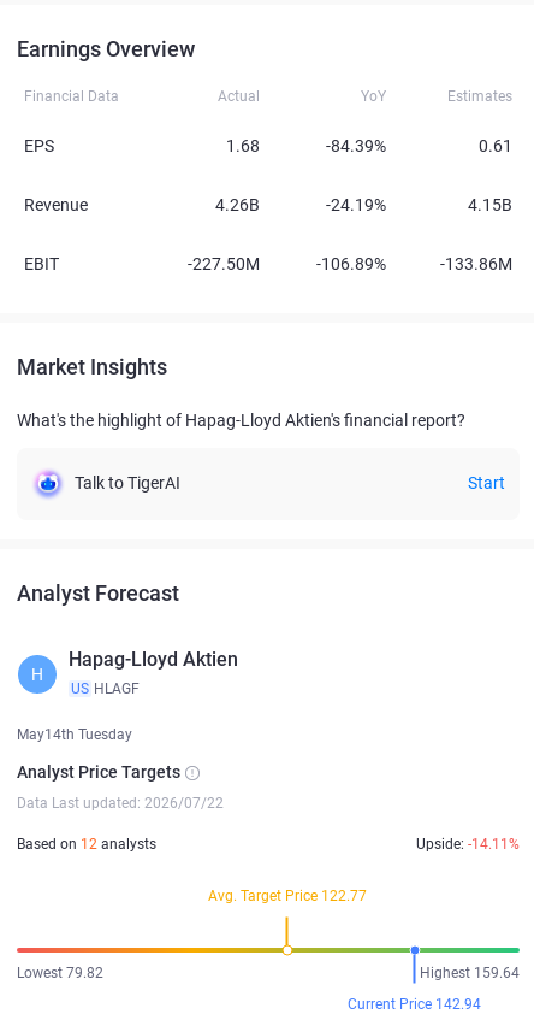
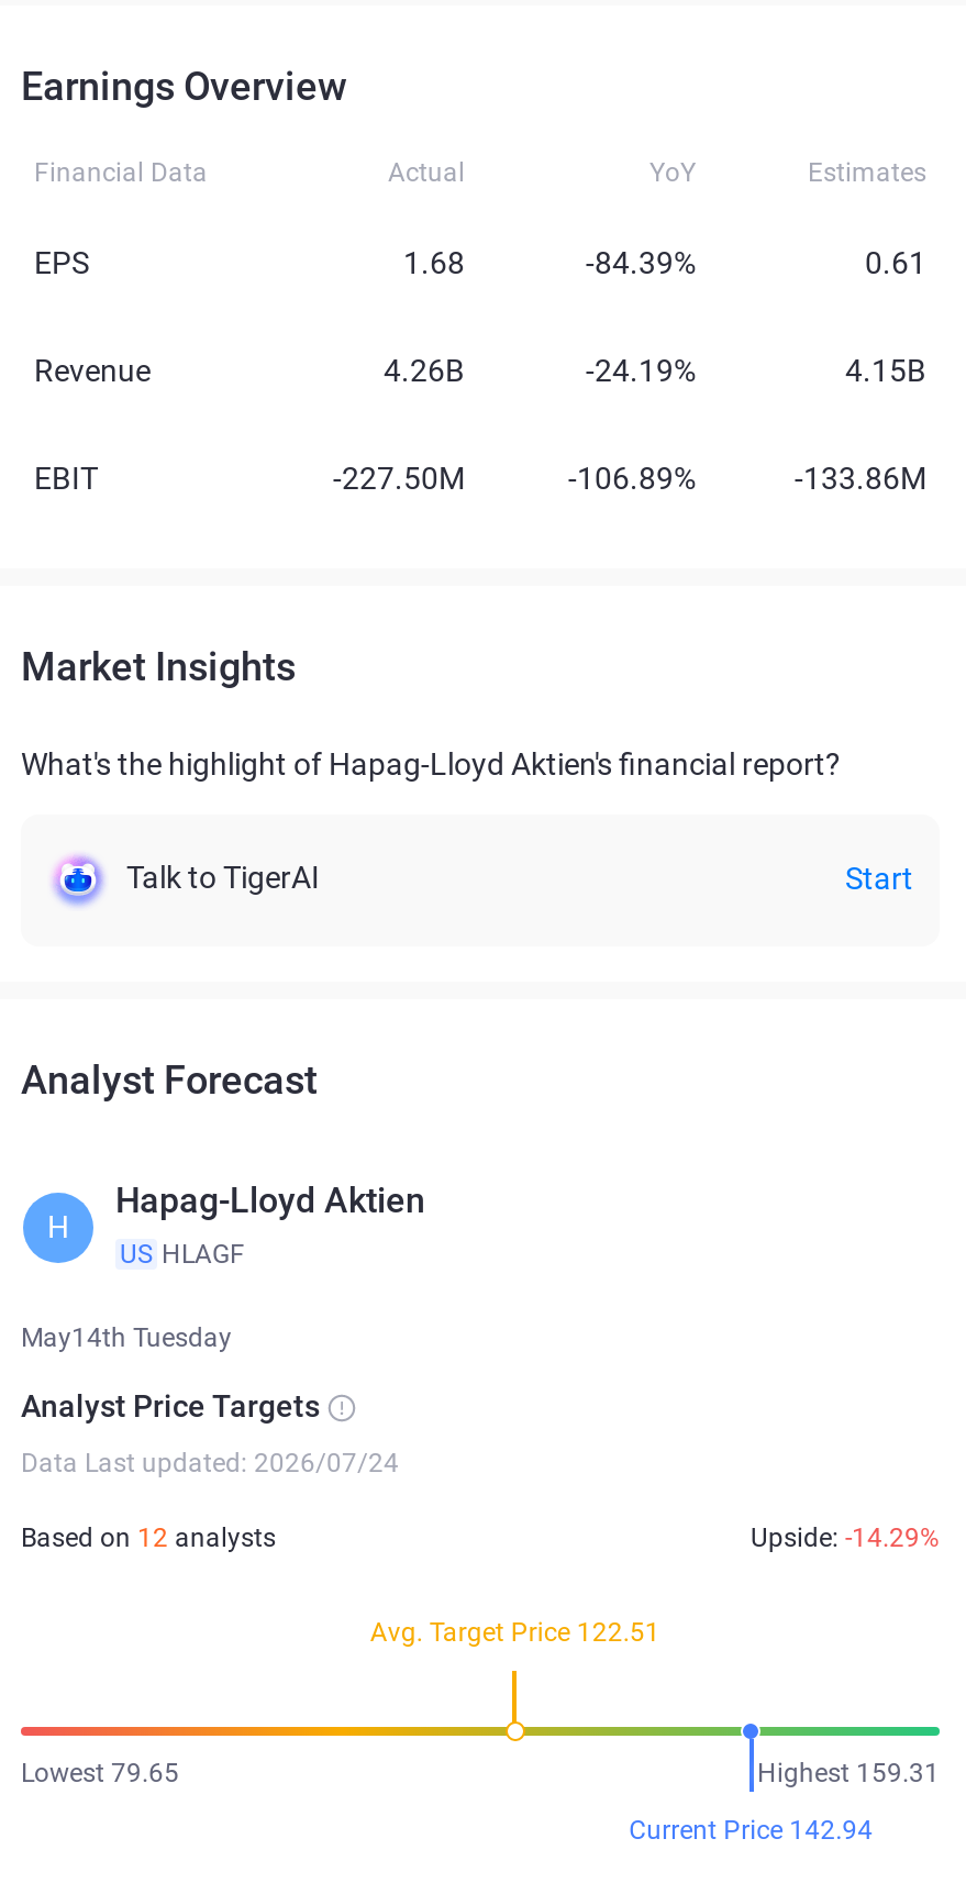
[17,795,224,812] Data Last updated: 2026/07/22 -> [21,1447,399,1478] Data Last updated: 2026/07/24
[416,836,520,852] Upside: -14.11% -> [751,1522,940,1553] Upside: -14.29%
[208,887,367,904] Avg. Target Price 122.77 -> [370,1617,660,1648] Avg. Target Price 122.51
[17,964,103,981] Lowest 79.82 -> [21,1757,179,1788] Lowest 79.65
[420,964,520,981] Highest 159.64 -> [757,1757,940,1788] Highest 159.31

